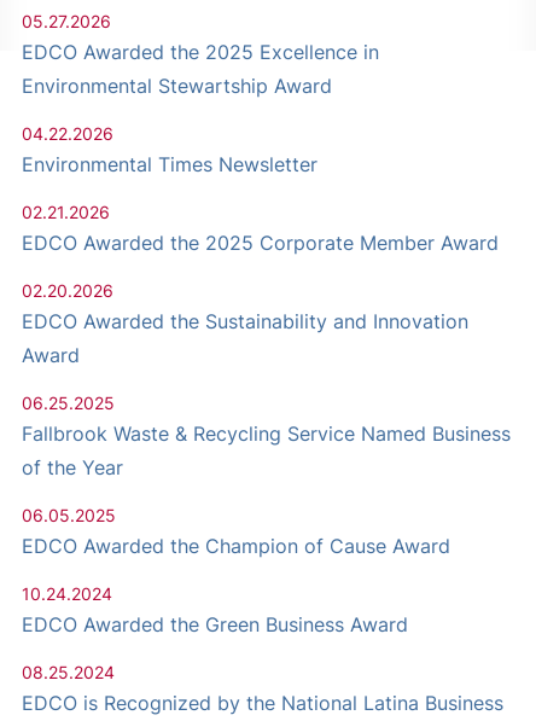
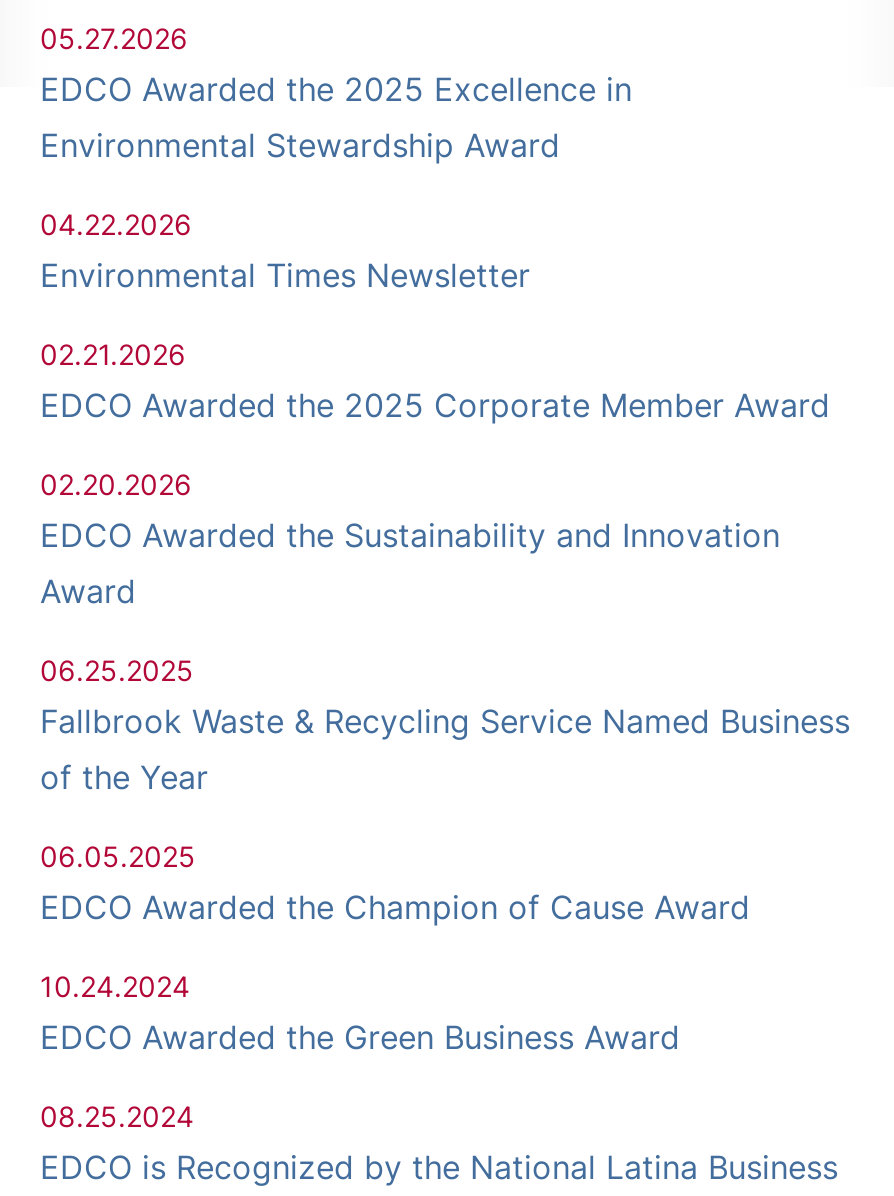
[22,74,332,98] Environmental Stewartship Award -> [40,125,560,165] Environmental Stewardship Award

